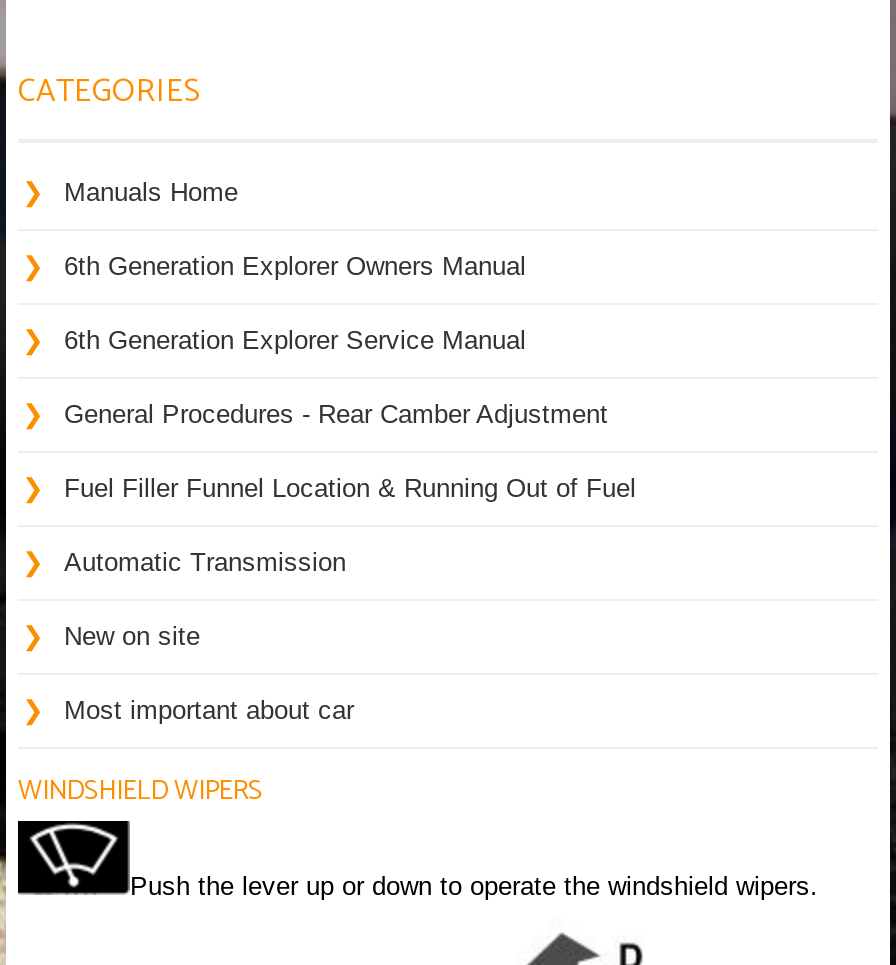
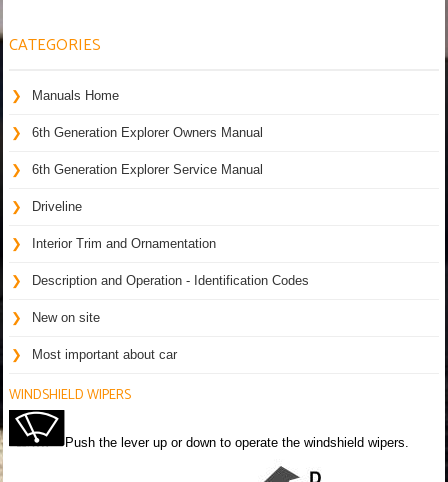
[64,399,608,429] General Procedures - Rear Camber Adjustment -> [32,199,82,214] Driveline
[64,473,636,503] Fuel Filler Funnel Location & Running Out of Fuel -> [32,236,216,251] Interior Trim and Ornamentation
[64,547,346,577] Automatic Transmission -> [32,273,309,288] Description and Operation - Identification Codes

